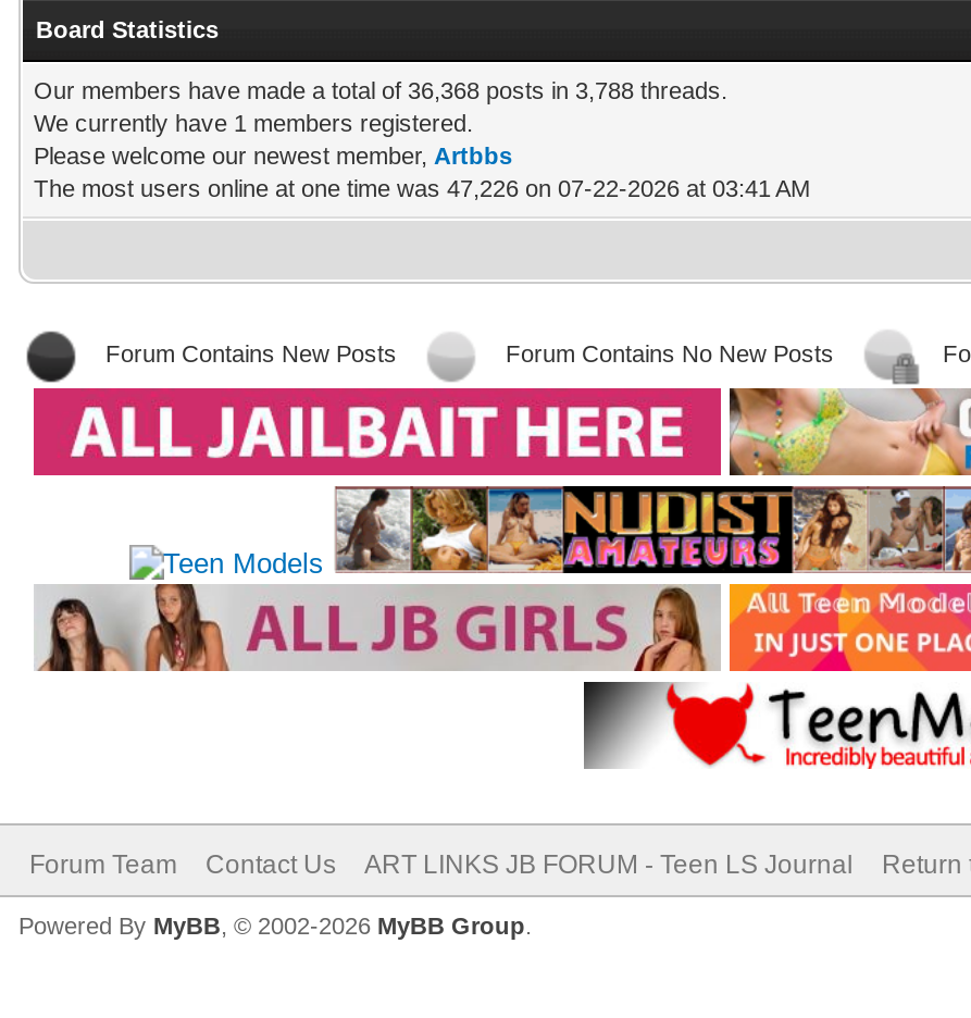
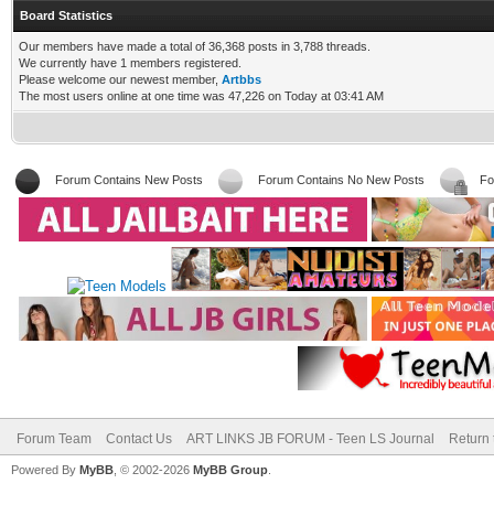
[34,175,810,201] The most users online at one time was 47,226 on 07-22-2026 at 03:41 AM -> [19,89,384,103] The most users online at one time was 47,226 on Today at 03:41 AM

